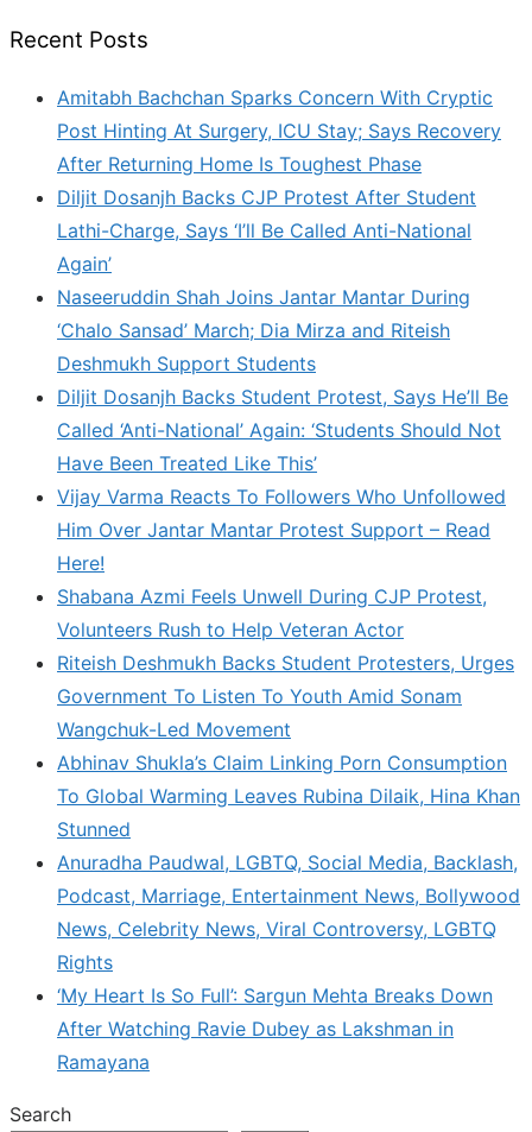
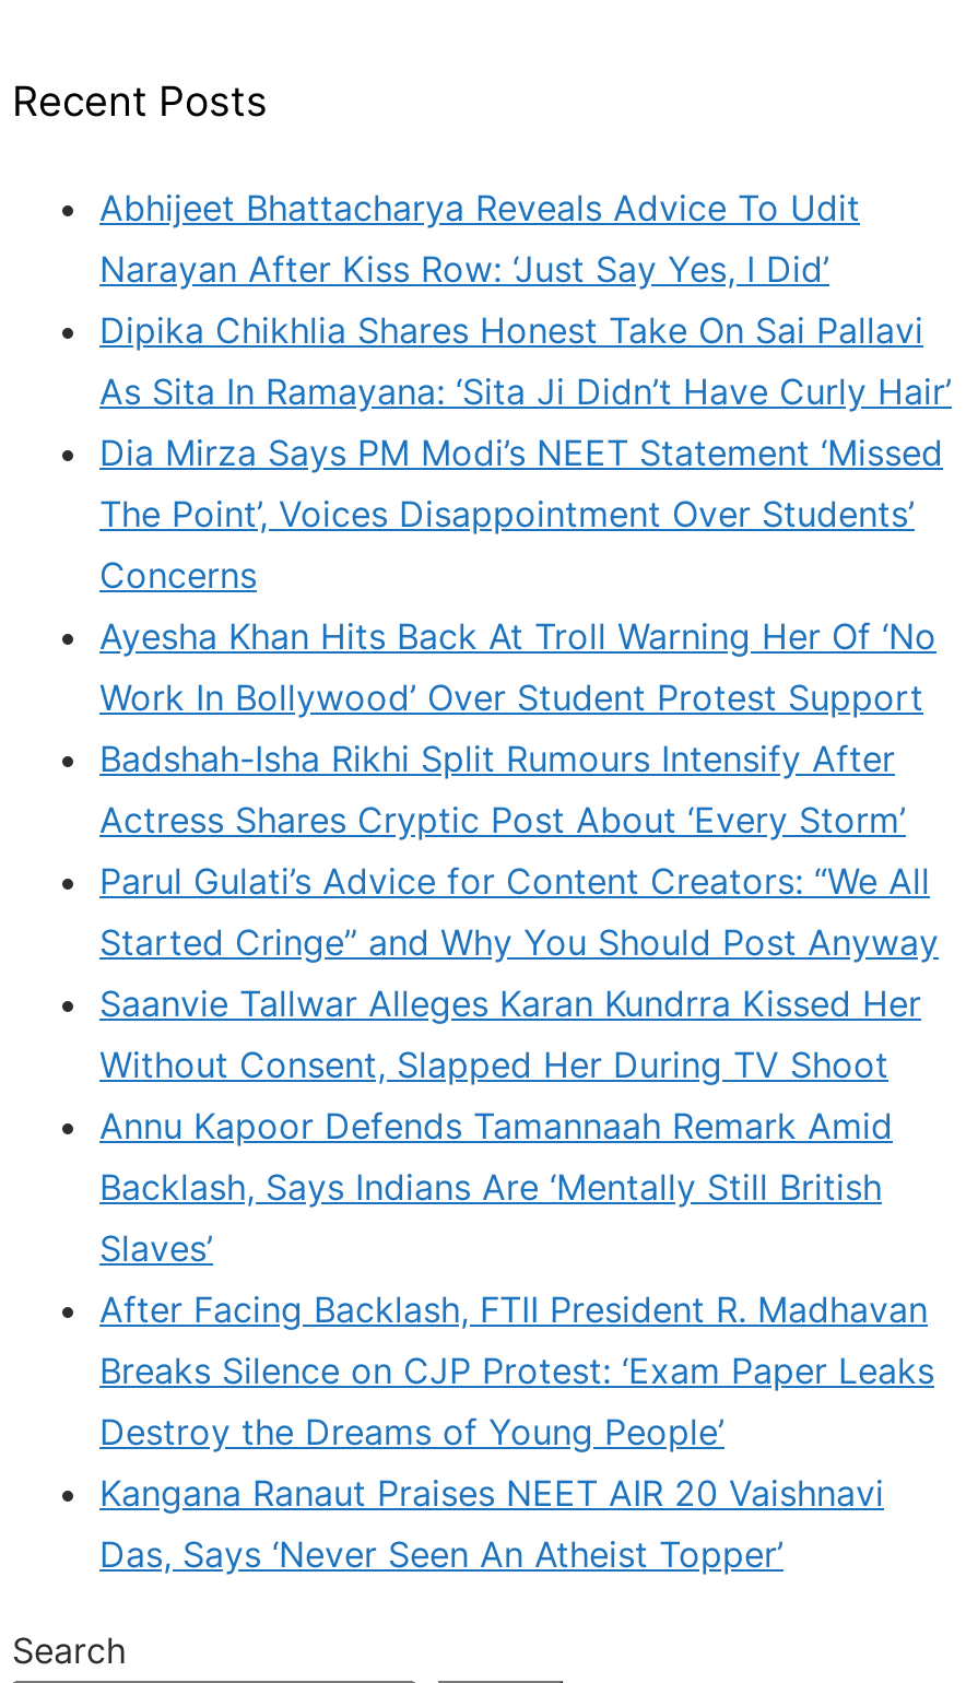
[57,86,520,1074] Amitabh Bachchan Sparks Concern With Cryptic | Post Hinting At Surgery, ICU Stay; Says Recovery | After Returning Home Is Toughest Phase | Diljit Dosanjh Backs CJP Protest After Student | Lathi-Charge, Says ‘I’ll Be Called Anti-National | Again’ | Naseeruddin Shah Joins Jantar Mantar During | ‘Chalo Sansad’ March; Dia Mirza and Riteish | Deshmukh Support Students | Diljit Dosanjh Backs Student Protest, Says He’ll Be | Called ‘Anti-National’ Again: ‘Students Should Not | Have Been Treated Like This’ | Vijay Varma Reacts To Followers Who Unfollowed | Him Over Jantar Mantar Protest Support – Read | Here! | Shabana Azmi Feels Unwell During CJP Protest, | Volunteers Rush to Help Veteran Actor | Riteish Deshmukh Backs Student Protesters, Urges | Government To Listen To Youth Amid Sonam | Wangchuk-Led Movement | Abhinav Shukla’s Claim Linking Porn Consumption | To Global Warming Leaves Rubina Dilaik, Hina Khan | Stunned | Anuradha Paudwal, LGBTQ, Social Media, Backlash, | Podcast, Marriage, Entertainment News, Bollywood | News, Celebrity News, Viral Controversy, LGBTQ | Rights | ‘My Heart Is So Full’: Sargun Mehta Breaks Down | After Watching Ravie Dubey as Lakshman in | Ramayana -> [99,186,952,1576] Abhijeet Bhattacharya Reveals Advice To Udit | Narayan After Kiss Row: ‘Just Say Yes, I Did’ | Dipika Chikhlia Shares Honest Take On Sai Pallavi | As Sita In Ramayana: ‘Sita Ji Didn’t Have Curly Hair’ | Dia Mirza Says PM Modi’s NEET Statement ‘Missed | The Point’, Voices Disappointment Over Students’ | Concerns | Ayesha Khan Hits Back At Troll Warning Her Of ‘No | Work In Bollywood’ Over Student Protest Support | Badshah-Isha Rikhi Split Rumours Intensify After | Actress Shares Cryptic Post About ‘Every Storm’ | Parul Gulati’s Advice for Content Creators: “We All | Started Cringe” and Why You Should Post Anyway | Saanvie Tallwar Alleges Karan Kundrra Kissed Her | Without Consent, Slapped Her During TV Shoot | Annu Kapoor Defends Tamannaah Remark Amid | Backlash, Says Indians Are ‘Mentally Still British | Slaves’ | After Facing Backlash, FTII President R. Madhavan | Breaks Silence on CJP Protest: ‘Exam Paper Leaks | Destroy the Dreams of Young People’ | Kangana Ranaut Praises NEET AIR 20 Vaishnavi | Das, Says ‘Never Seen An Atheist Topper’

